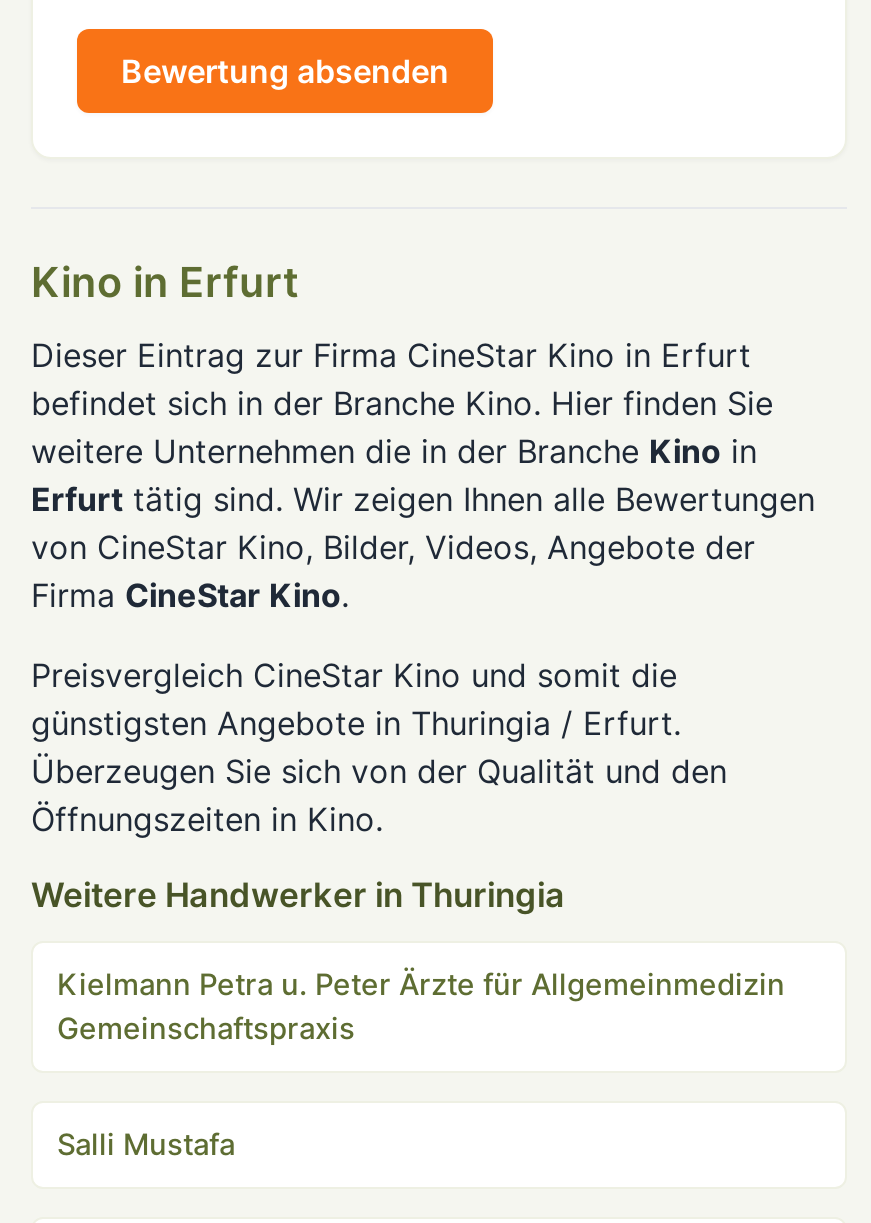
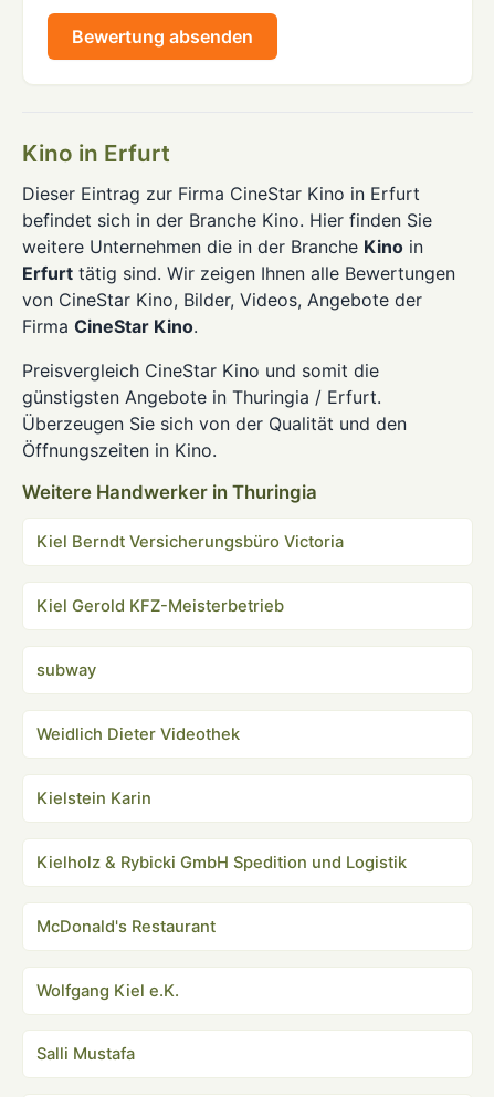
[57,968,785,1048] Kielmann Petra u. Peter Ärzte für Allgemeinmedizin | Gemeinschaftspraxis -> [36,532,407,1000] Kiel Berndt Versicherungsbüro Victoria | Kiel Gerold KFZ-Meisterbetrieb | subway | Weidlich Dieter Videothek | Kielstein Karin | Kielholz & Rybicki GmbH Spedition und Logistik | McDonald's Restaurant | Wolfgang Kiel e.K.

